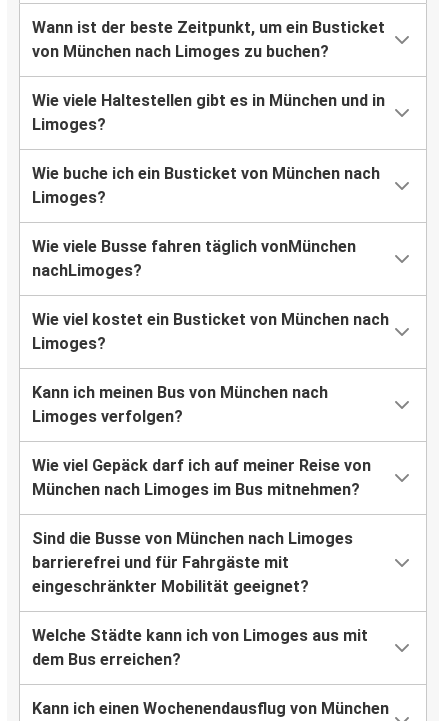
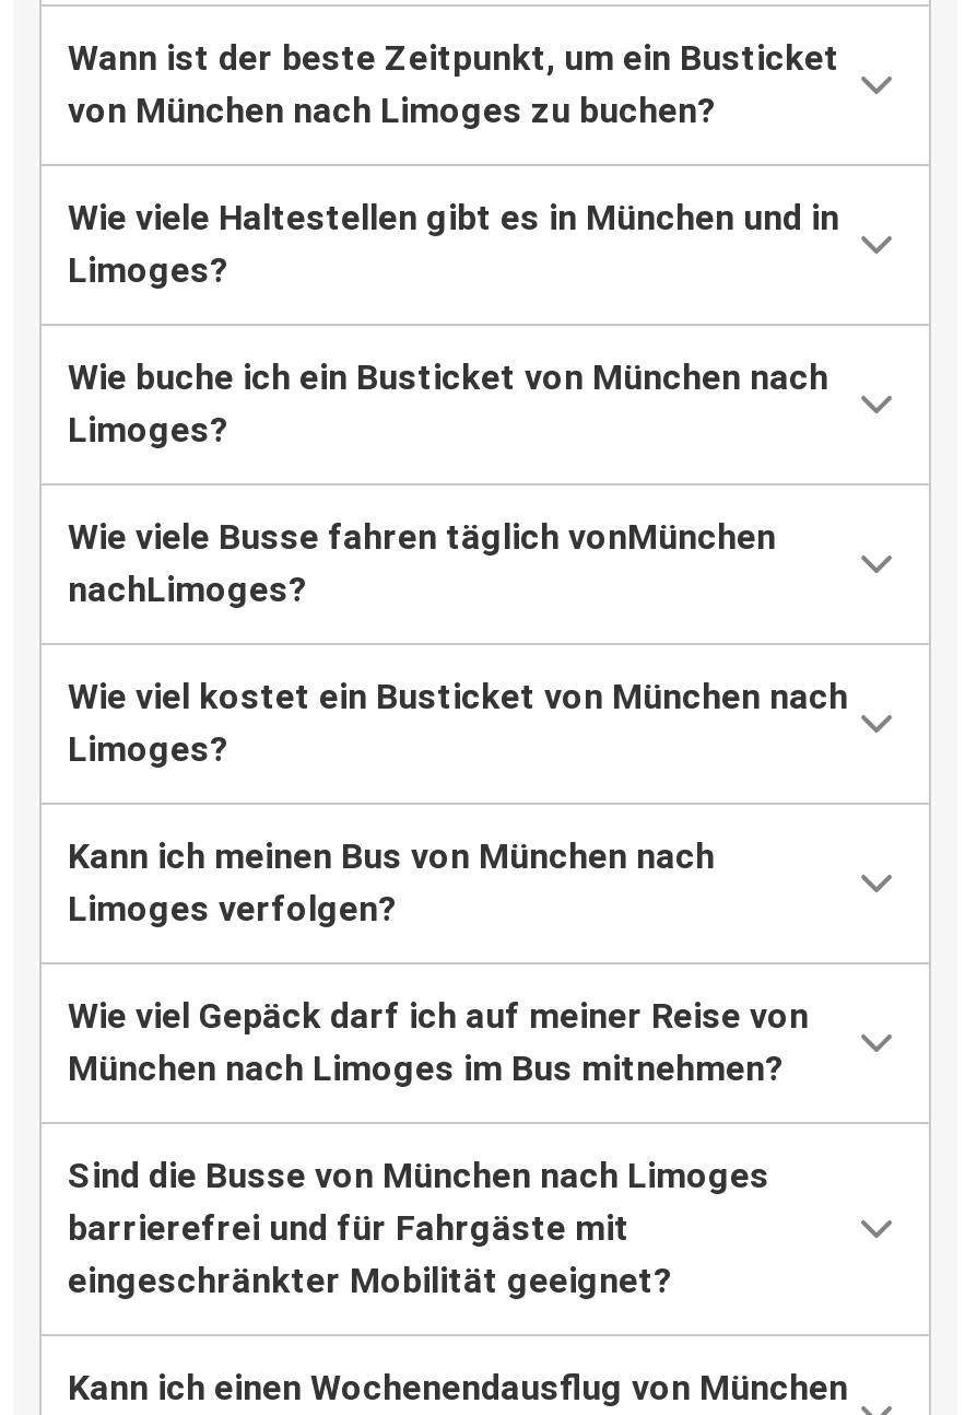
[32,626,368,669] Welche Städte kann ich von Limoges aus mit | dem Bus erreichen? -> none

